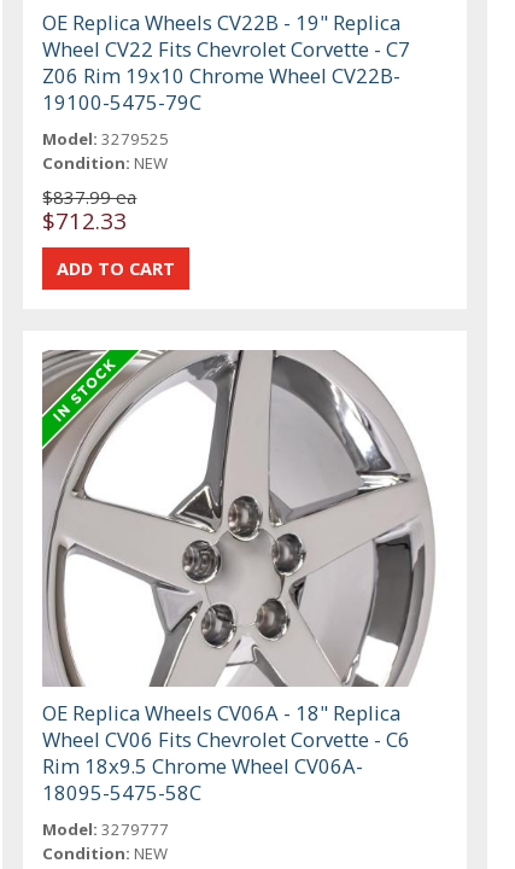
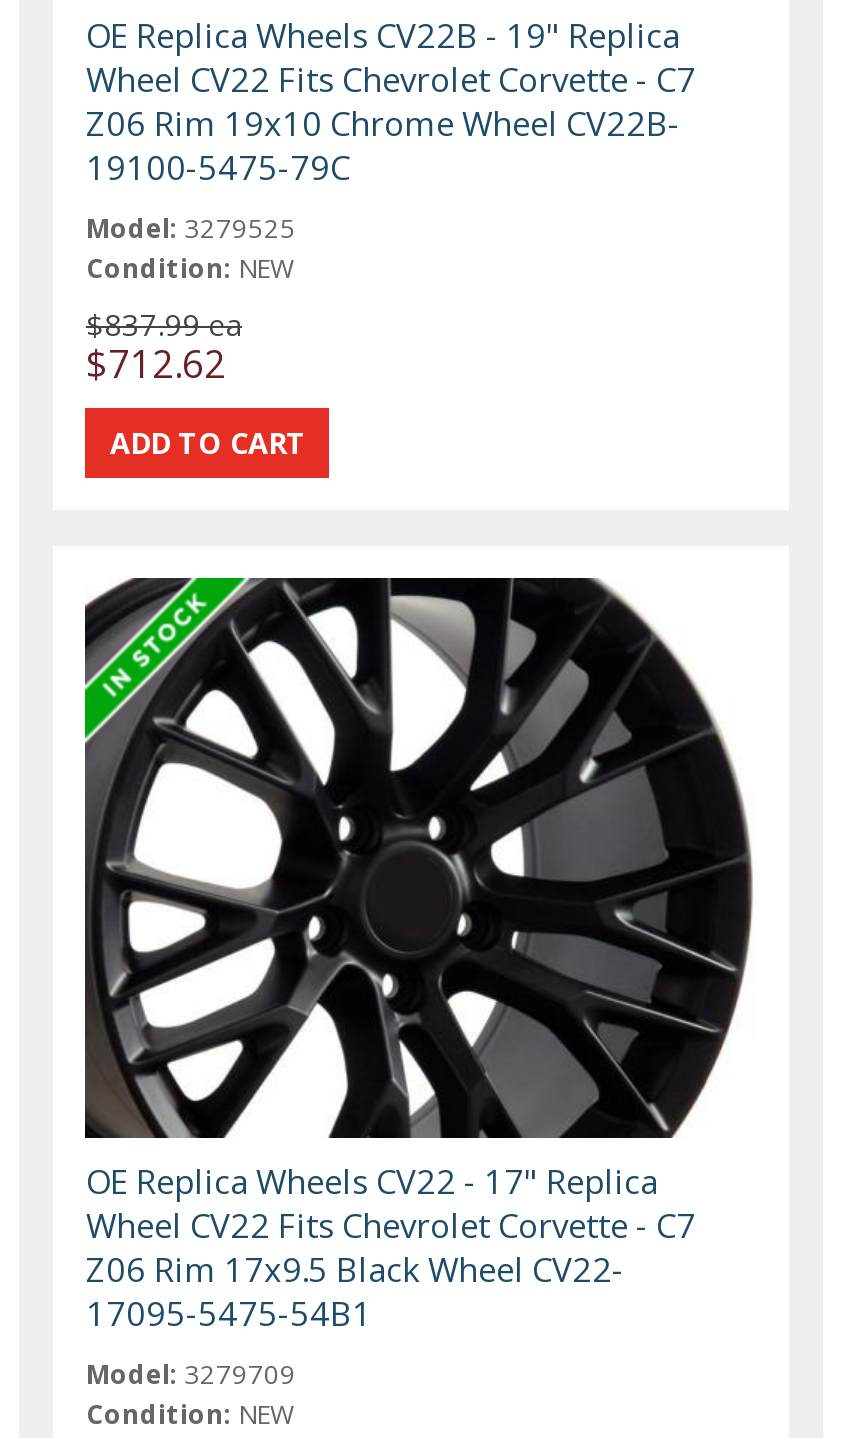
[43,205,127,235] $712.33 -> [86,338,226,388] $712.62
[41,349,445,840] [image] | OE Replica Wheels CV06A - 18" Replica | Wheel CV06 Fits Chevrolet Corvette - C6 | Rim 18x9.5 Chrome Wheel CV06A- | 18095-5475-58C | Model: 3279777 -> [85,576,755,1391] [image] | OE Replica Wheels CV22 - 17" Replica | Wheel CV22 Fits Chevrolet Corvette - C7 | Z06 Rim 17x9.5 Black Wheel CV22- | 17095-5475-54B1 | Model: 3279709

